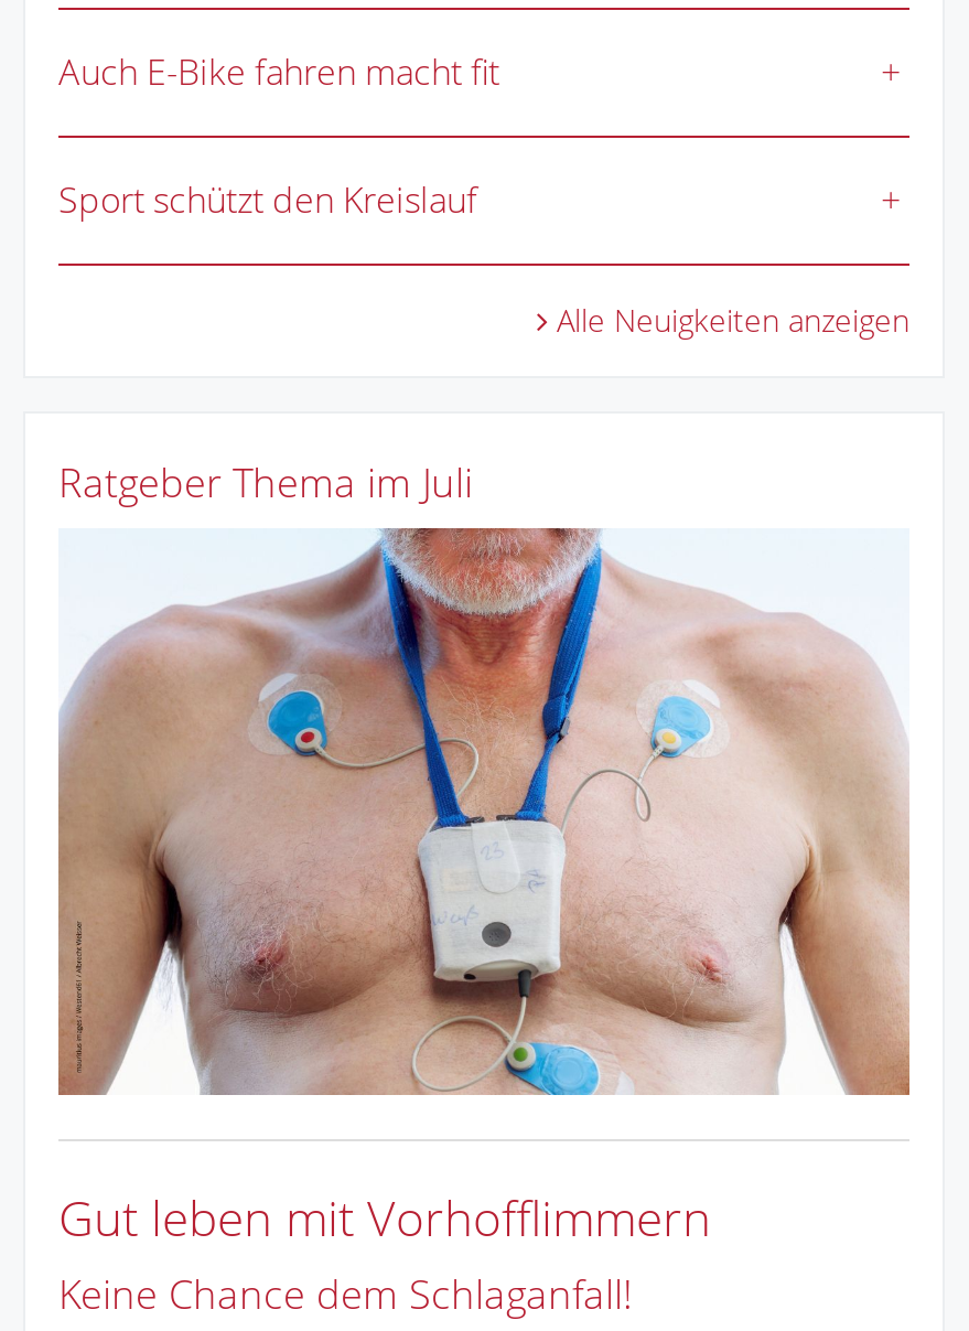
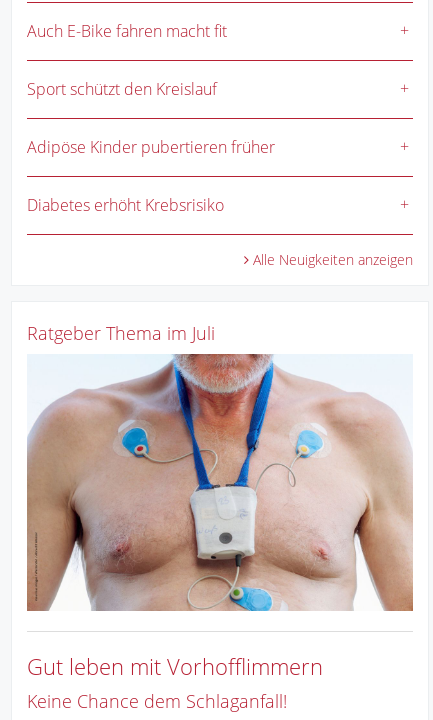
none -> [27,136,275,216] Adipöse Kinder pubertieren früher | Diabetes erhöht Krebsrisiko

